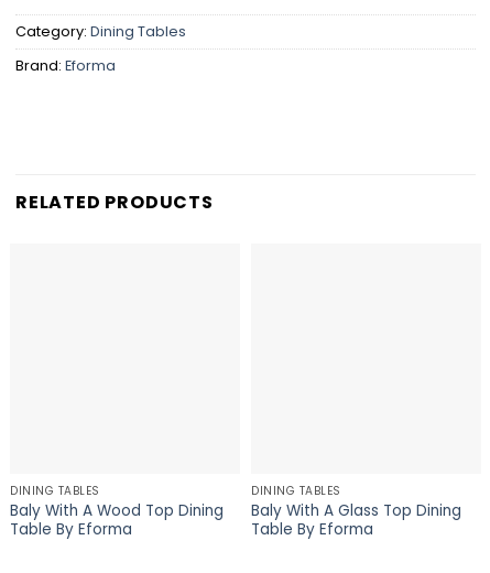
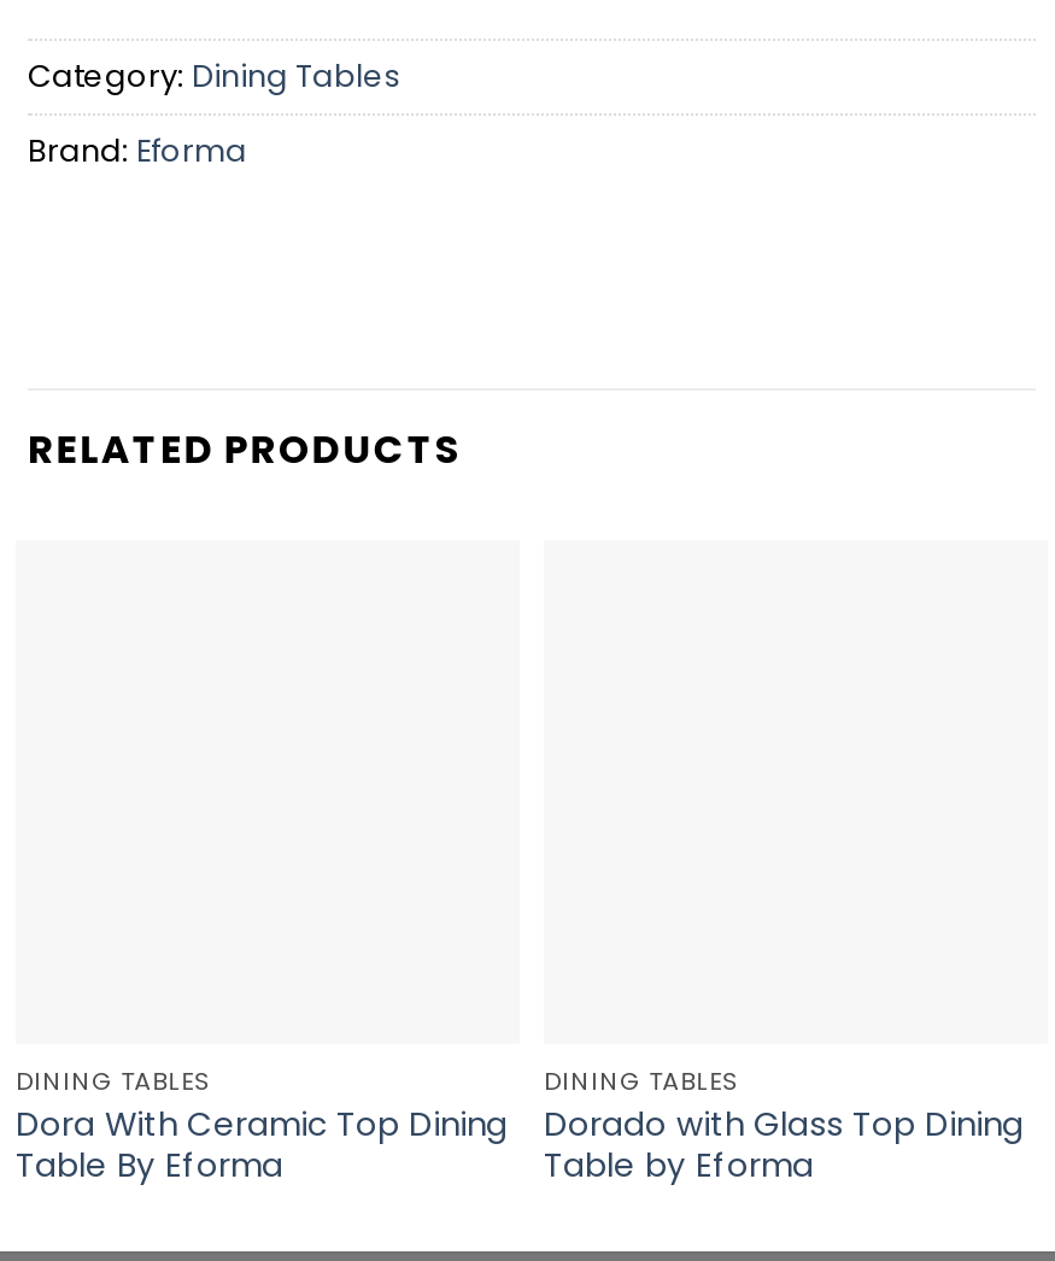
[10,500,224,521] Baly With A Wood Top Dining -> [16,1101,508,1147] Dora With Ceramic Top Dining
[251,500,461,540] Baly With A Glass Top Dining | Table By Eforma -> [544,1101,1024,1188] Dorado with Glass Top Dining | Table by Eforma

